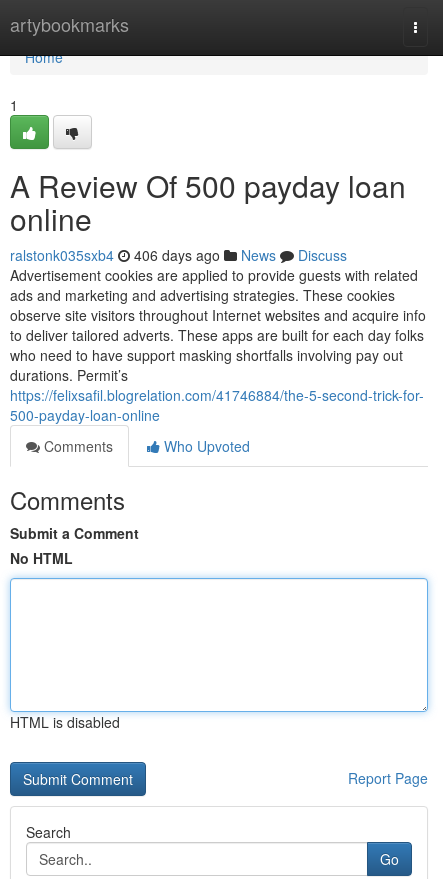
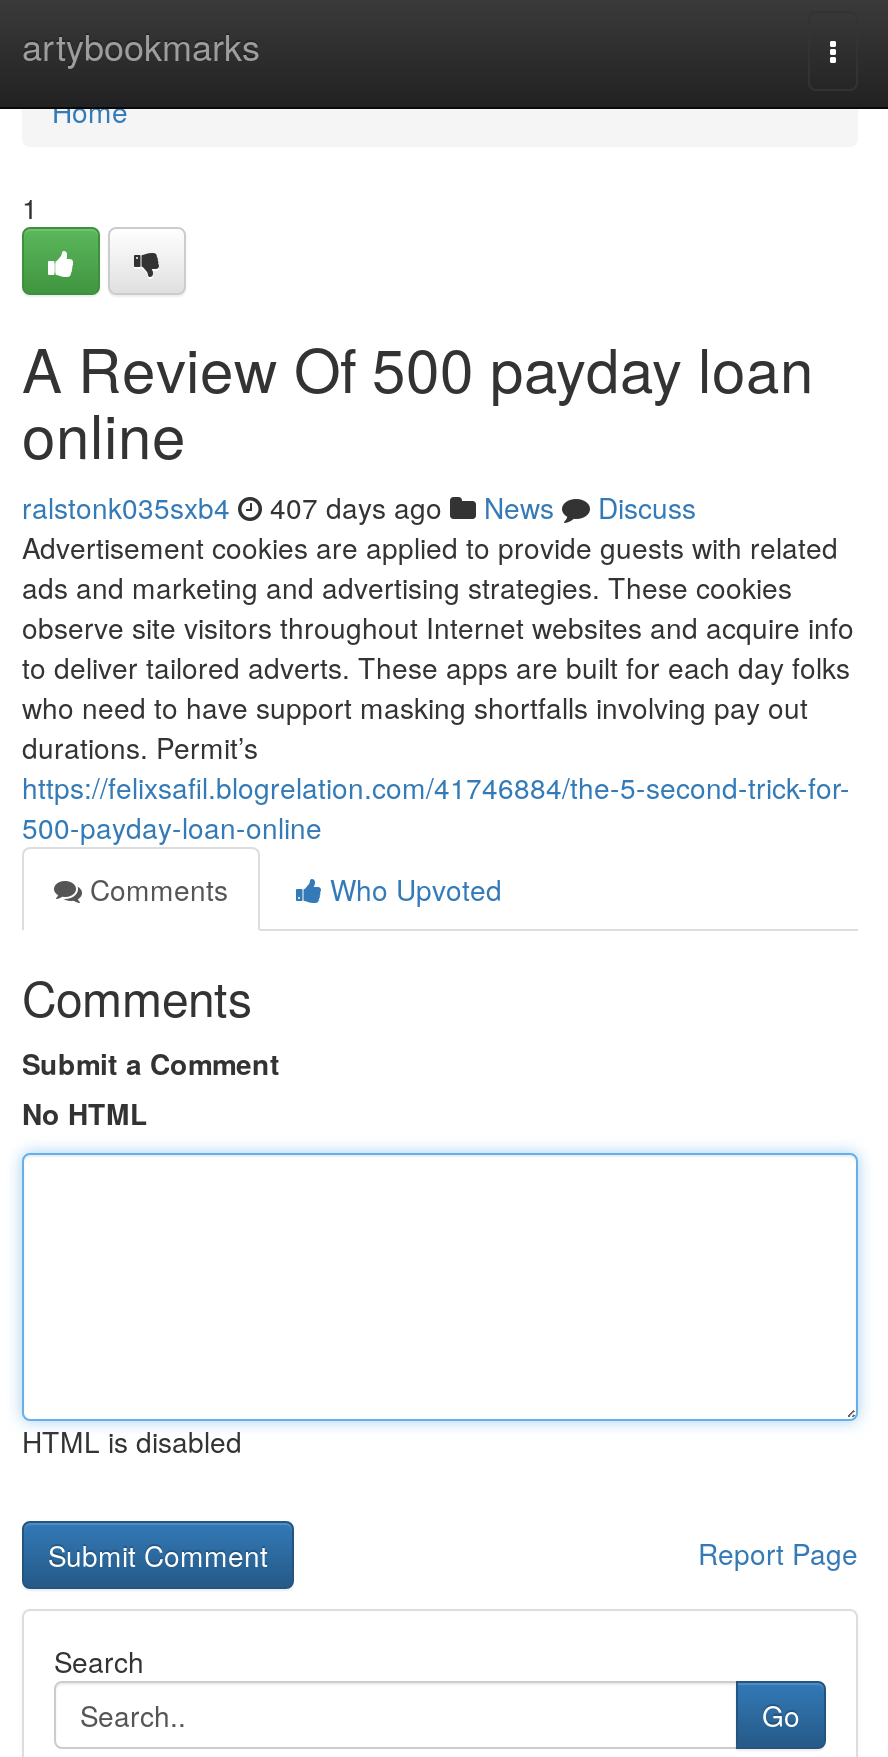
[10,245,347,265] ralstonk035sxb4 406 days ago News Discuss -> [22,487,696,527] ralstonk035sxb4 407 days ago News Discuss

